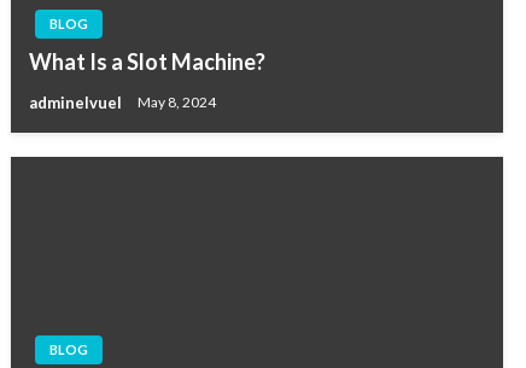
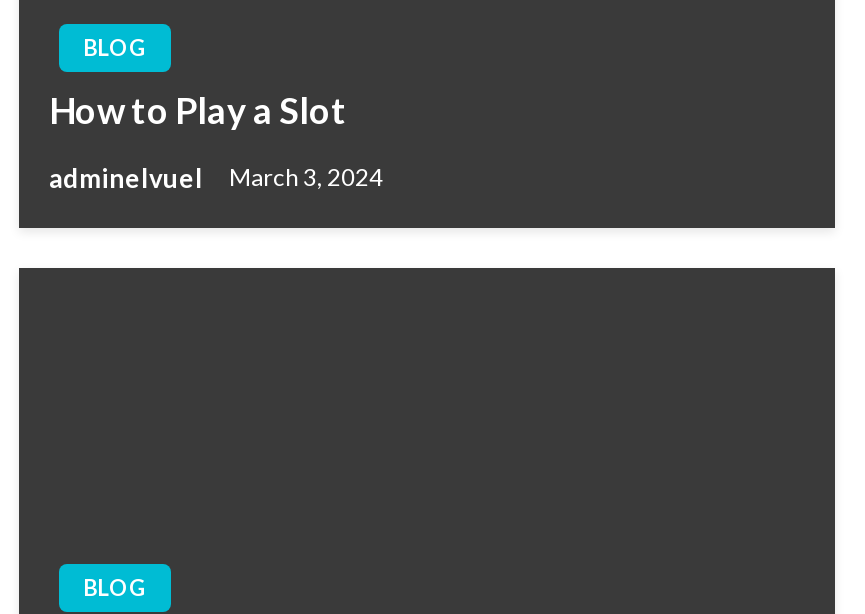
[29,48,265,75] What Is a Slot Machine? -> [49,88,347,132] How to Play a Slot
[29,93,216,112] adminelvuel May 8, 2024 -> [49,162,383,194] adminelvuel March 3, 2024

